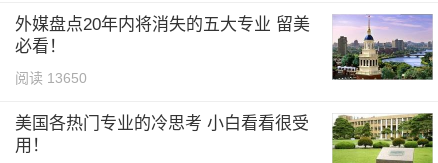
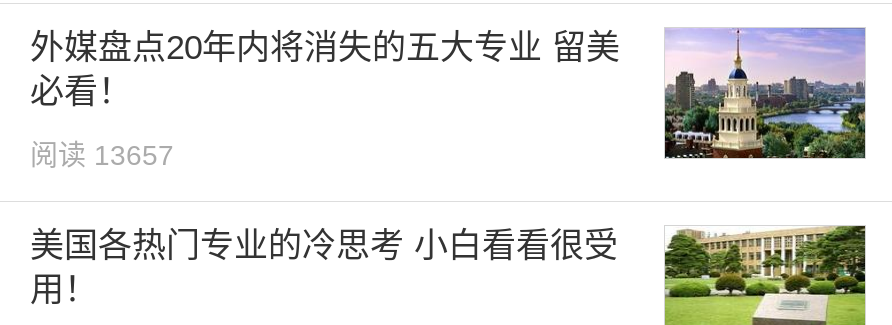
[15,70,87,86] 阅读 13650 -> [30,139,174,171] 阅读 13657

